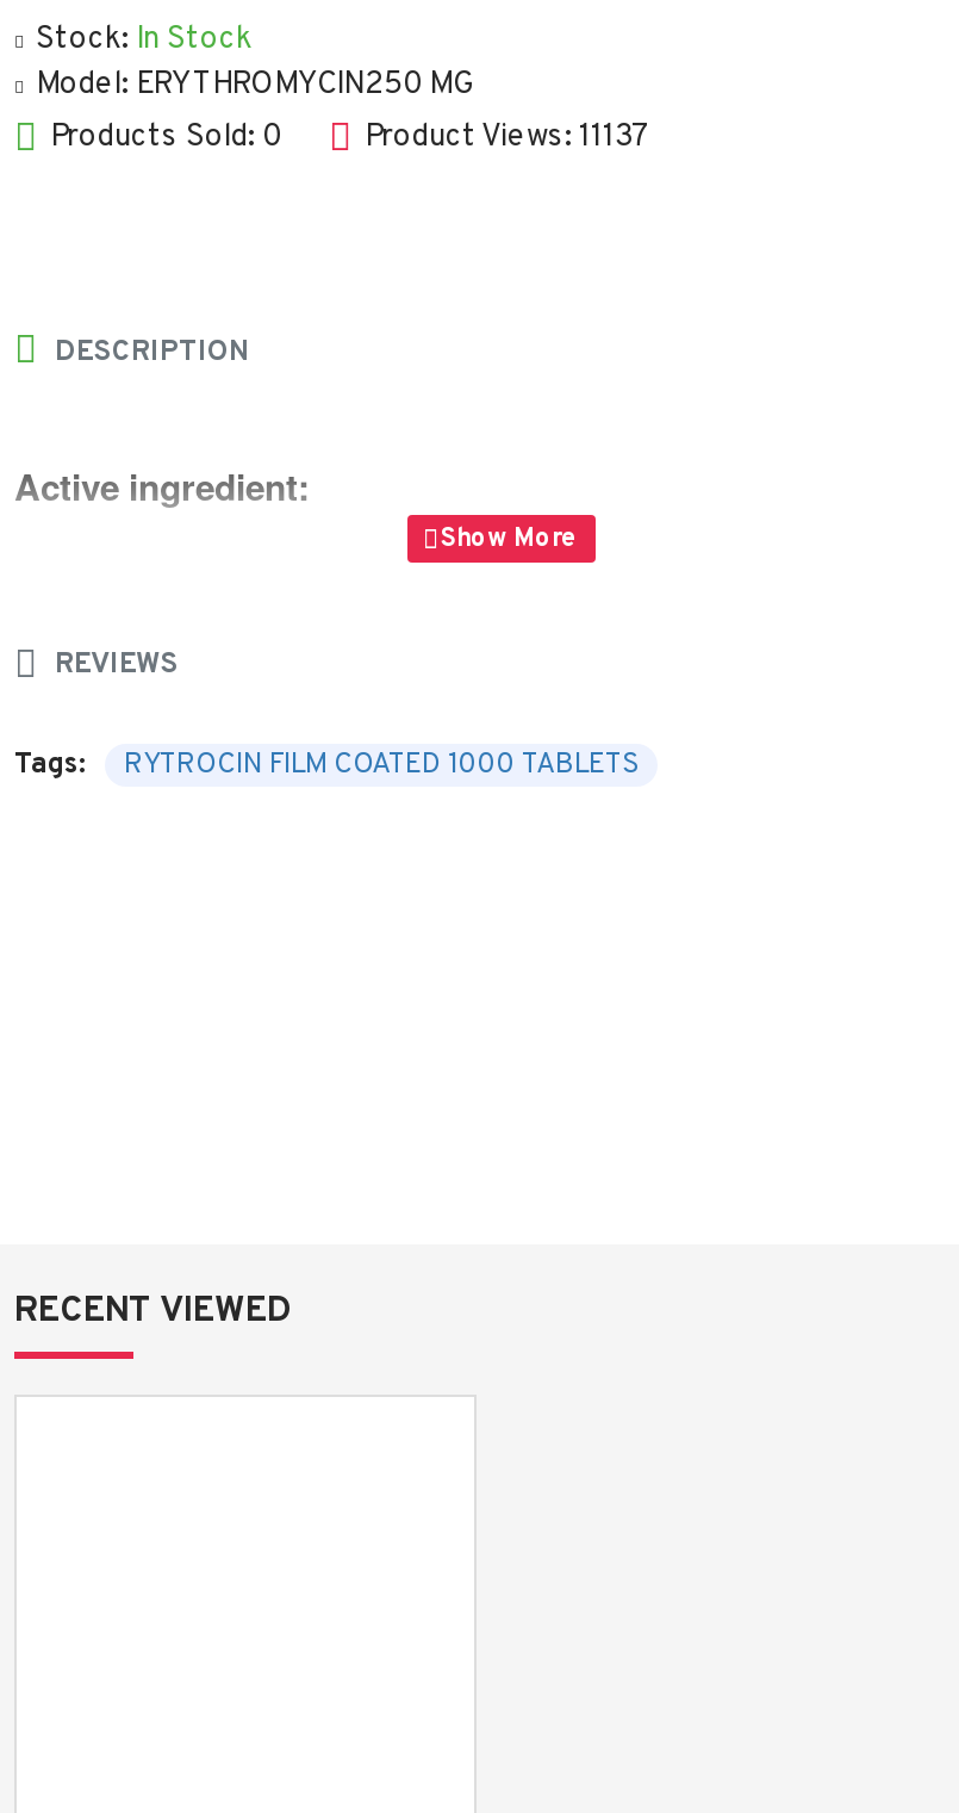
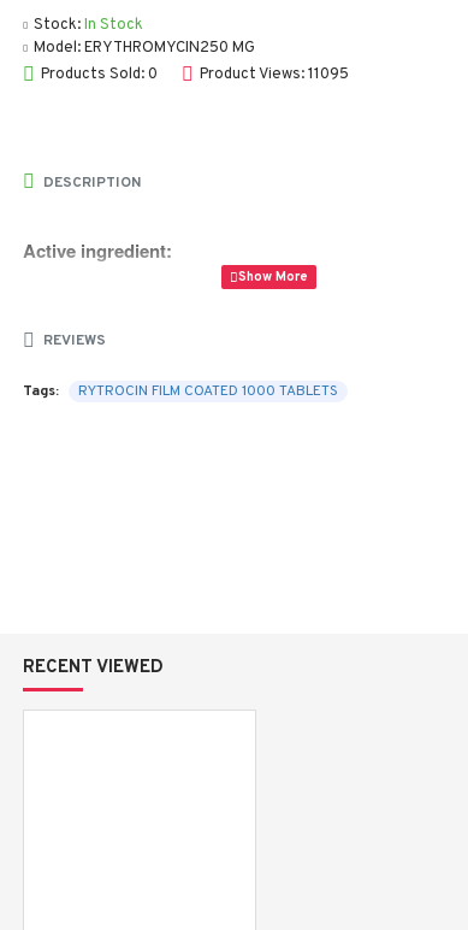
[365,118,650,156] Product Views: 11137 -> [200,64,349,84] Product Views: 11095

